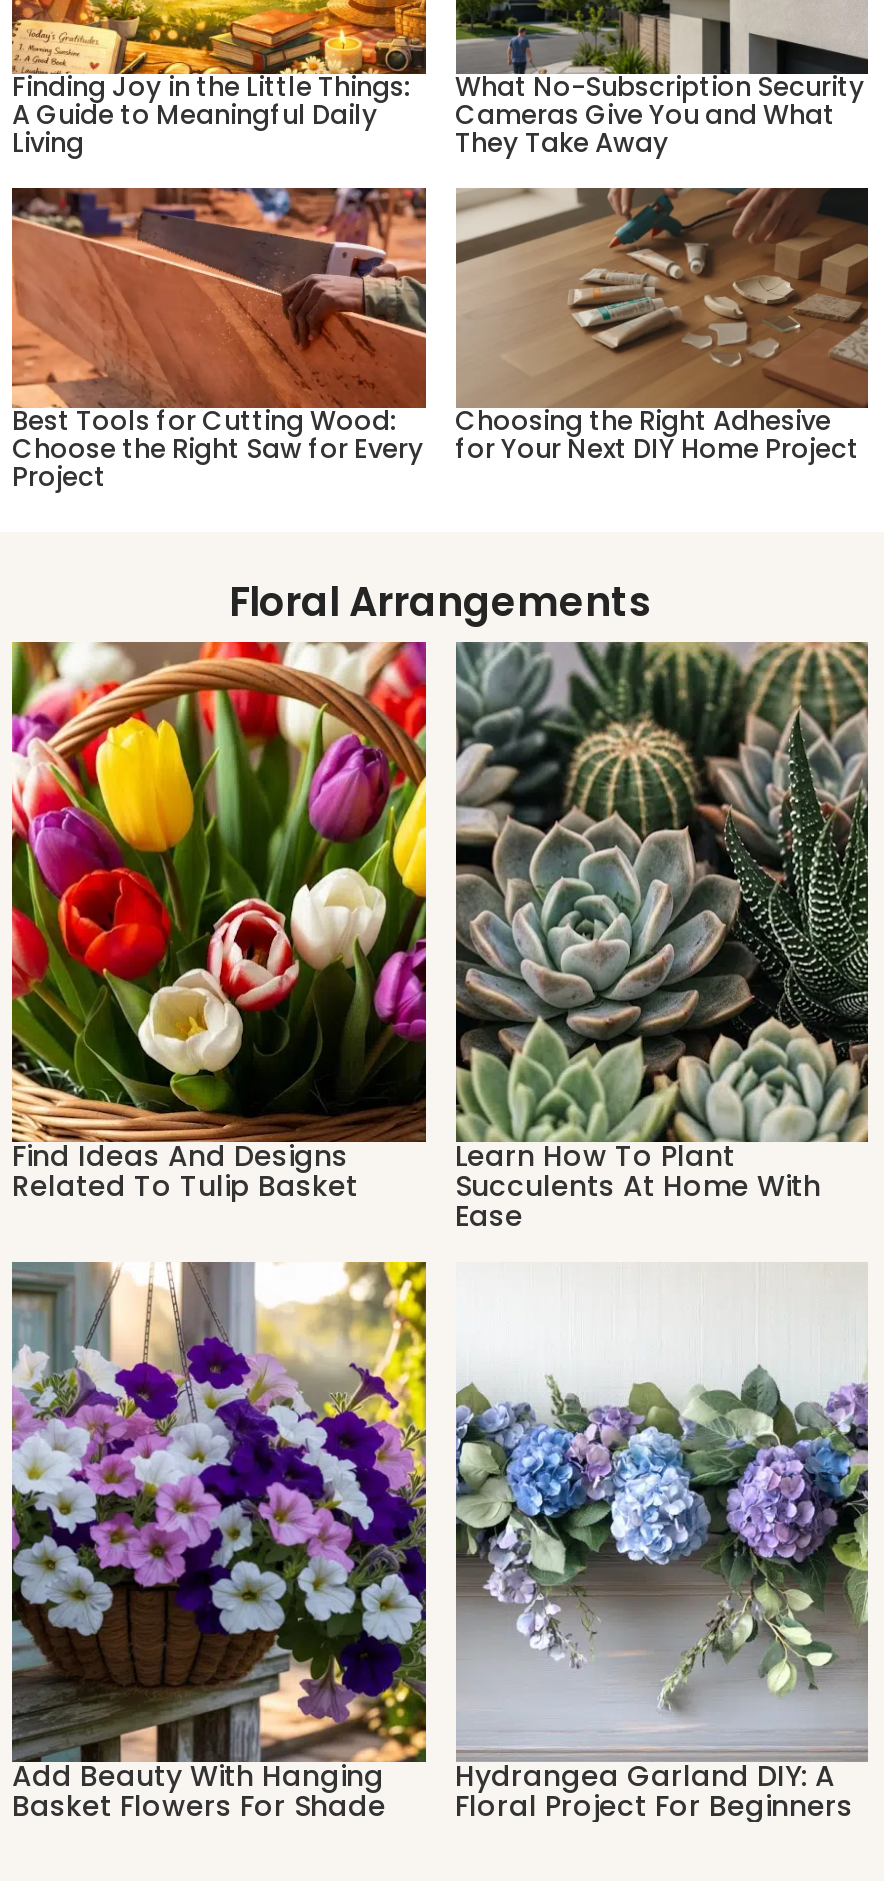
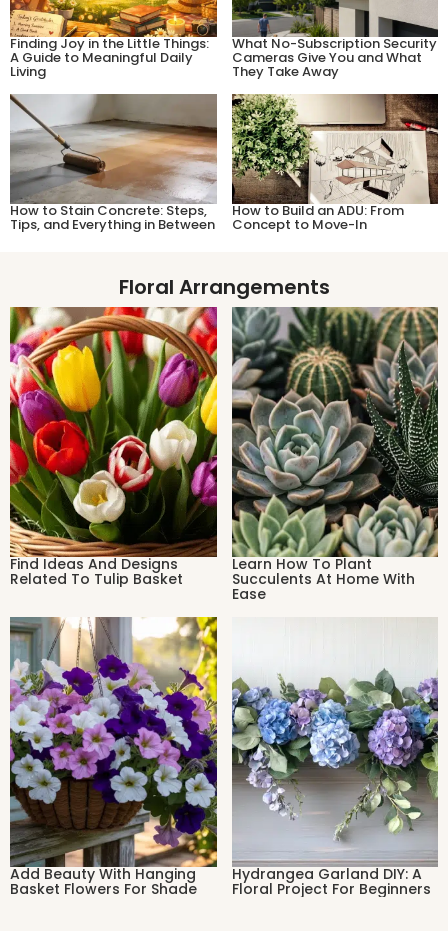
[12,186,426,496] [image] | Best Tools for Cutting Wood: | Choose the Right Saw for Every | Project -> [9,94,217,234] [image] | How to Stain Concrete: Steps, | Tips, and Everything in Between
[455,188,868,468] [image] | Choosing the Right Adhesive | for Your Next DIY Home Project -> [231,94,438,234] [image] | How to Build an ADU: From | Concept to Move-In

